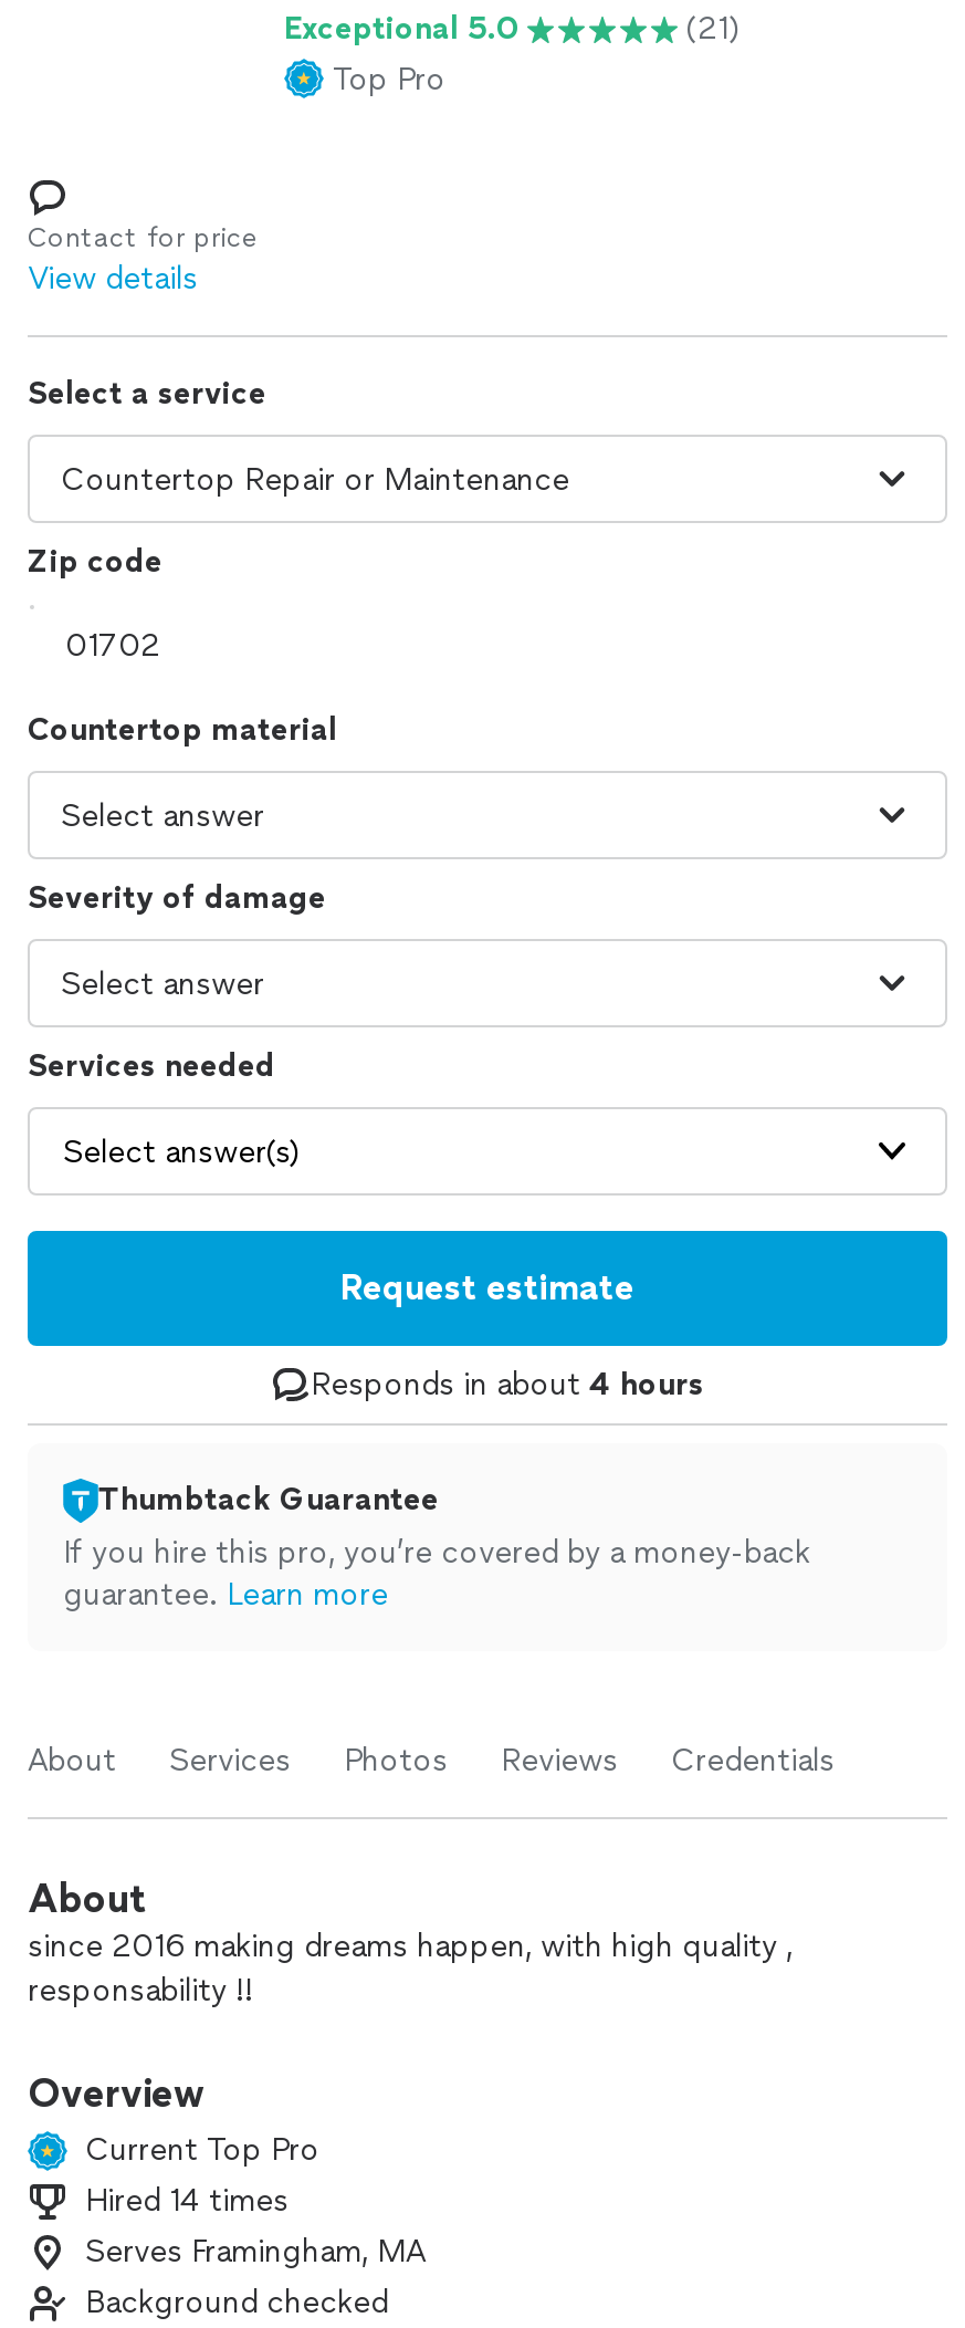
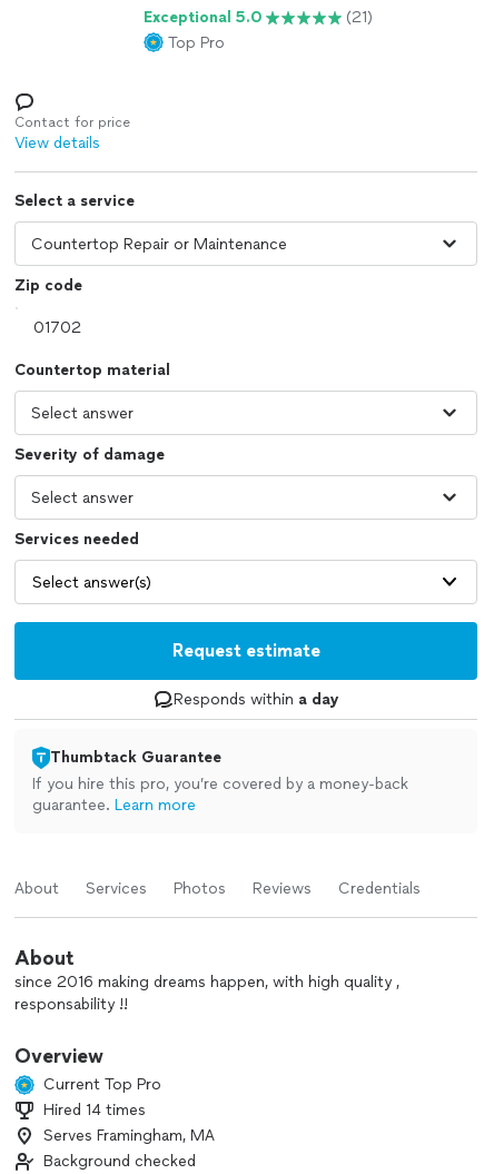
[311,1366,704,1403] Responds in about 4 hours -> [173,690,339,709] Responds within a day

